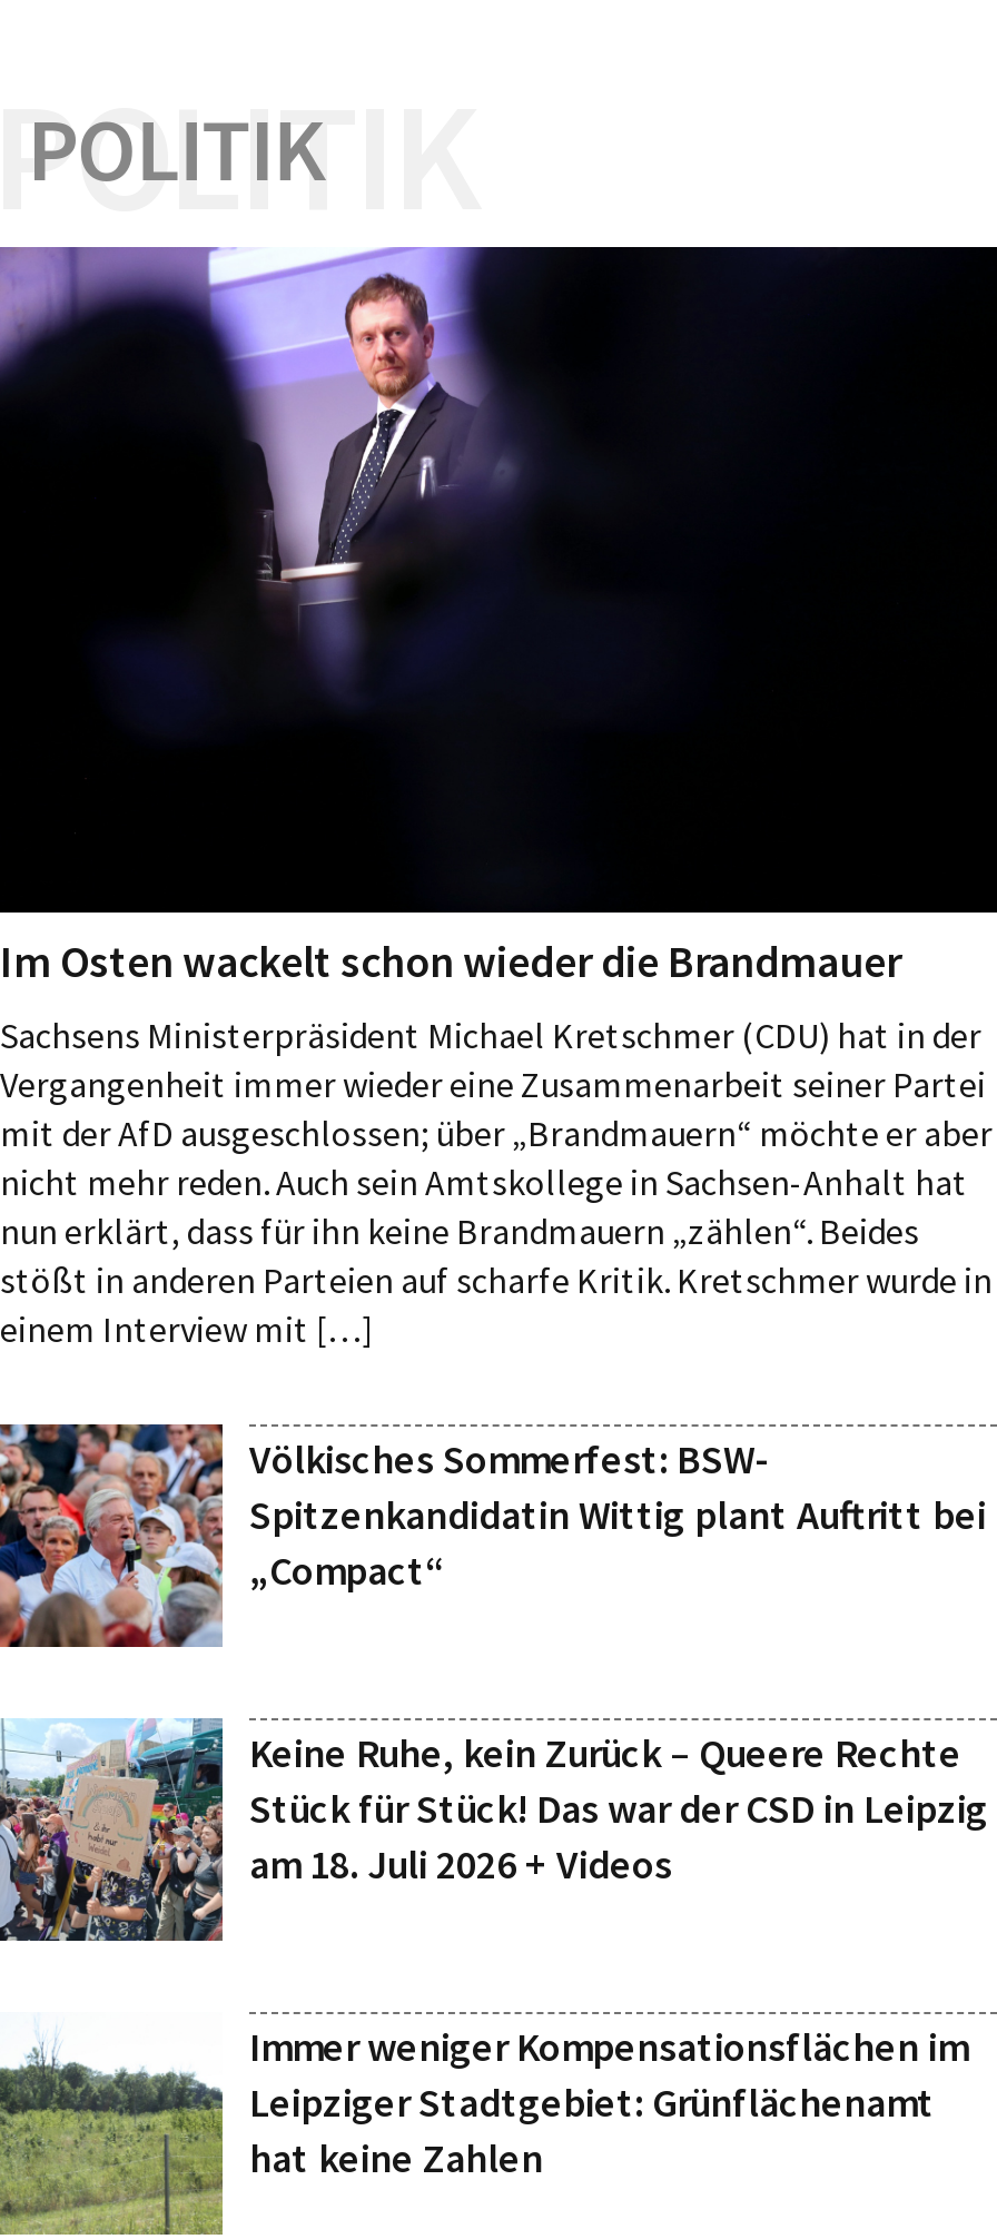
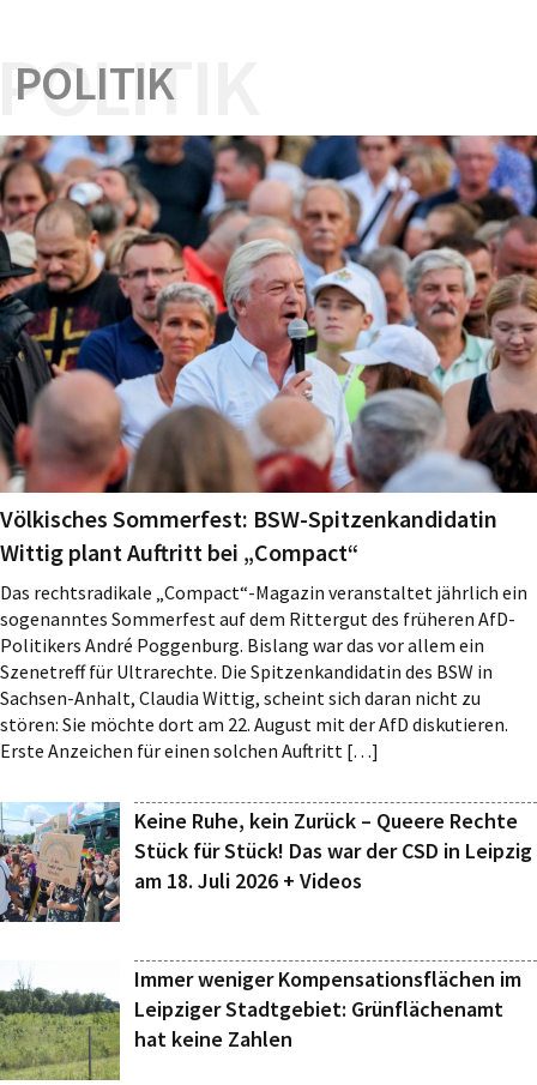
[7,245,990,915] [image] -> [4,134,533,414] [image]
[0,933,993,1596] Im Osten wackelt schon wieder die Brandmauer | Sachsens Ministerpräsident Michael Kretschmer (CDU) hat in der | Vergangenheit immer wieder eine Zusammenarbeit seiner Partei | mit der AfD ausgeschlossen; über „Brandmauern“ möchte er aber | nicht mehr reden. Auch sein Amtskollege in Sachsen-Anhalt hat | nun erklärt, dass für ihn keine Brandmauern „zählen“. Beides | stößt in anderen Parteien auf scharfe Kritik. Kretschmer wurde in | einem Interview mit […] | Völkisches Sommerfest: BSW- | Spitzenkandidatin Wittig plant Auftritt bei | „Compact“ -> [0,503,527,762] Völkisches Sommerfest: BSW-Spitzenkandidatin | Wittig plant Auftritt bei „Compact“ | Das rechtsradikale „Compact“-Magazin veranstaltet jährlich ein | sogenanntes Sommerfest auf dem Rittergut des früheren AfD- | Politikers André Poggenburg. Bislang war das vor allem ein | Szenetreff für Ultrarechte. Die Spitzenkandidatin des BSW in | Sachsen-Anhalt, Claudia Wittig, scheint sich daran nicht zu | stören: Sie möchte dort am 22. August mit der AfD diskutieren. | Erste Anzeichen für einen solchen Auftritt […]

